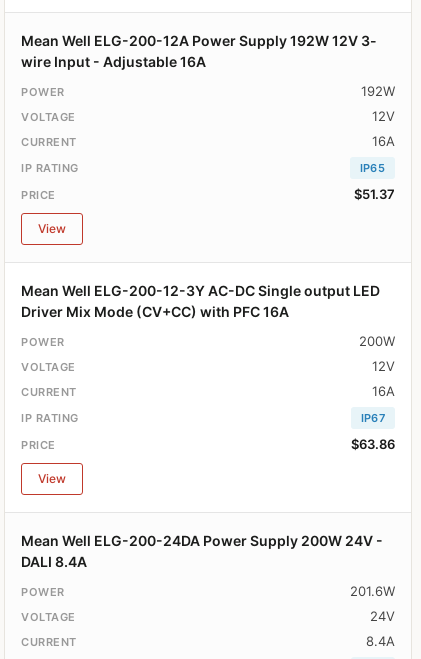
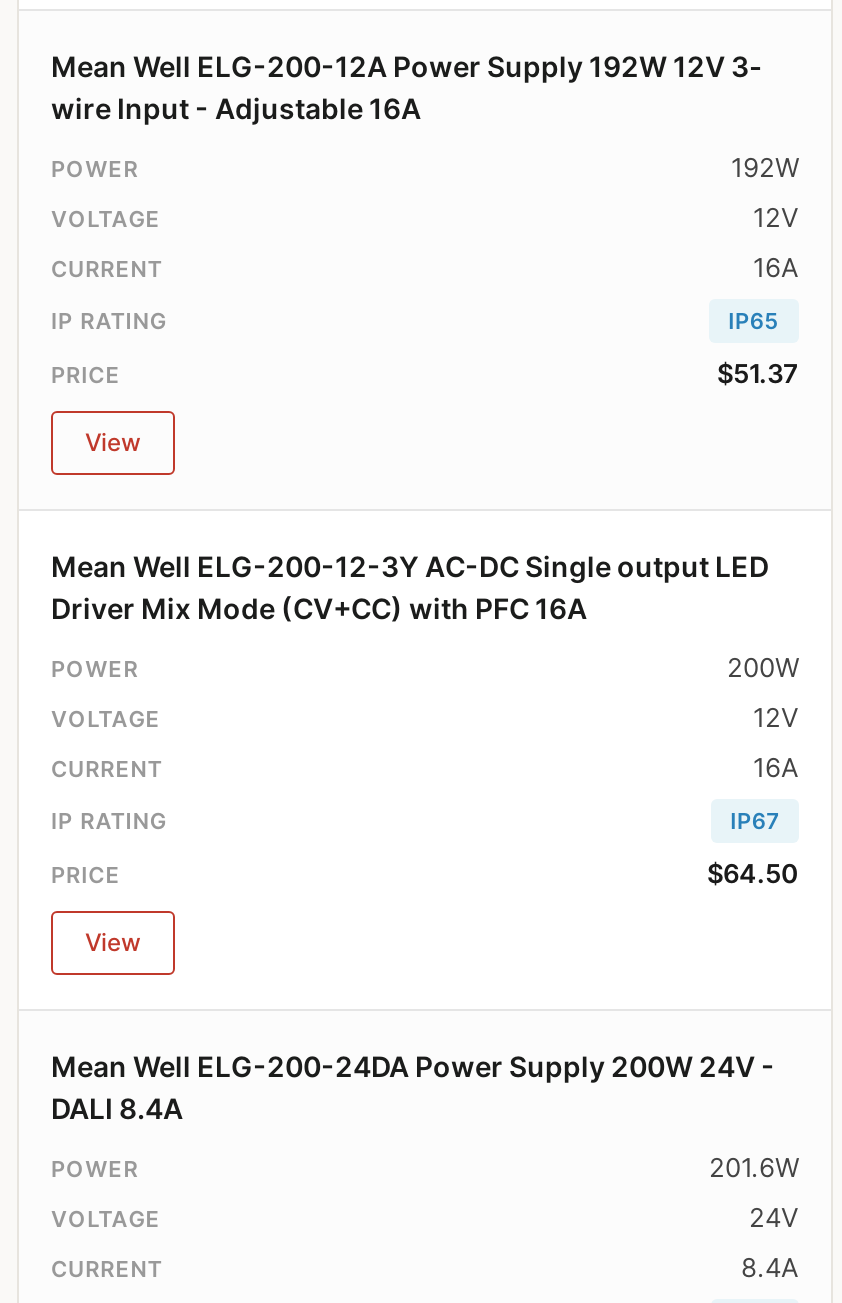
[351,436,395,452] $63.86 -> [707,857,799,889] $64.50

